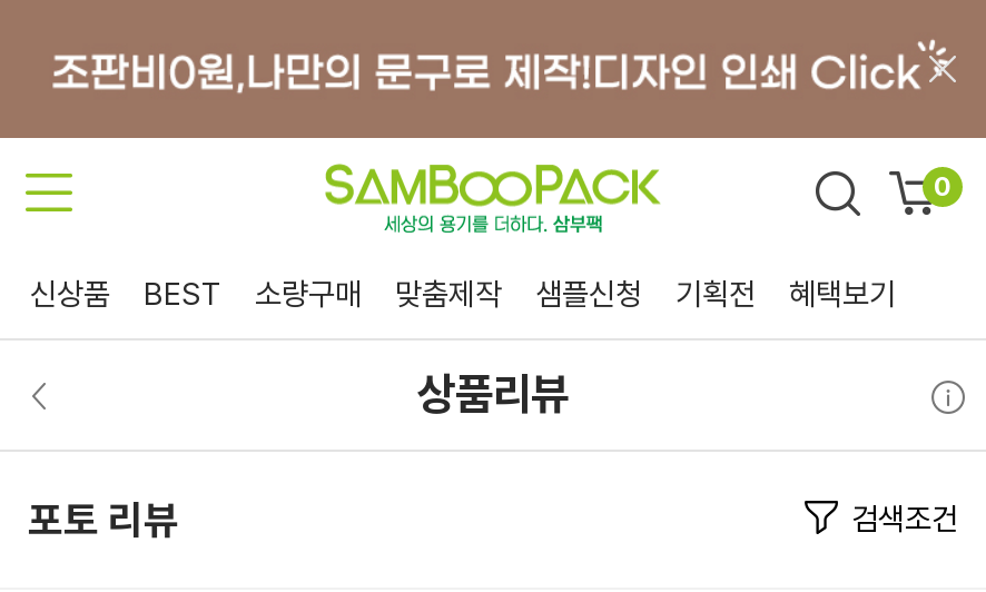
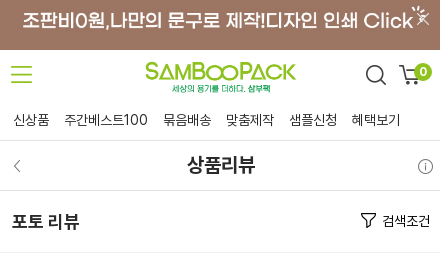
[144,276,362,312] BEST | 소량구매 -> [64,112,211,128] 주간베스트100 | 묶음배송
[676,276,756,312] 기획전 -> none

